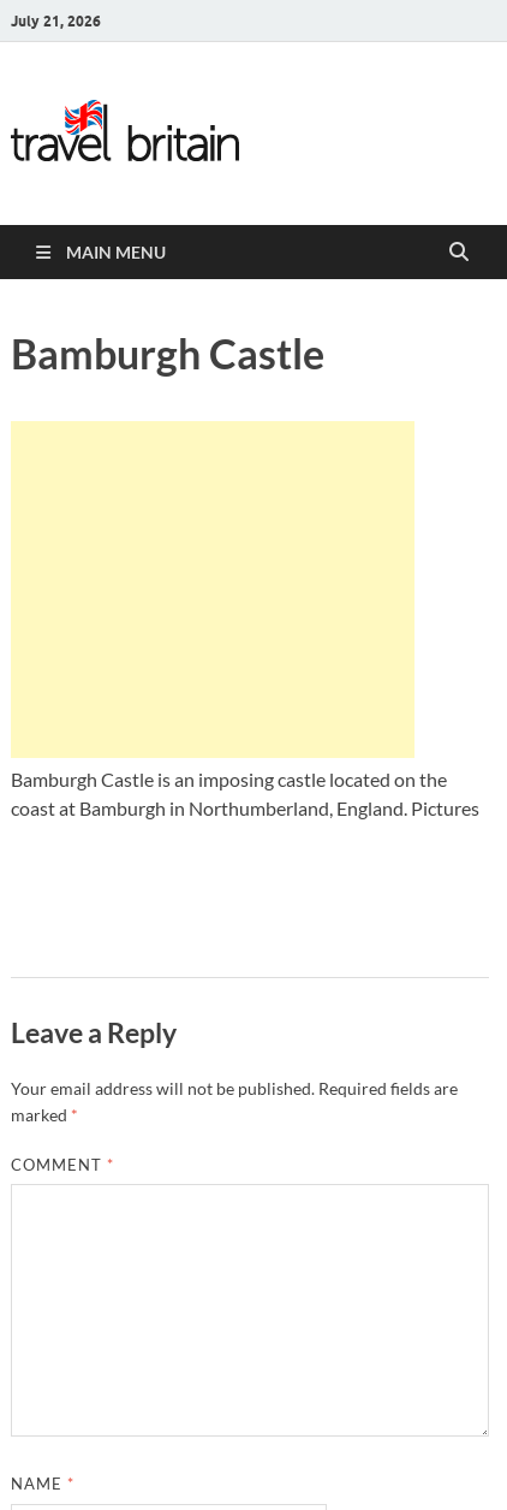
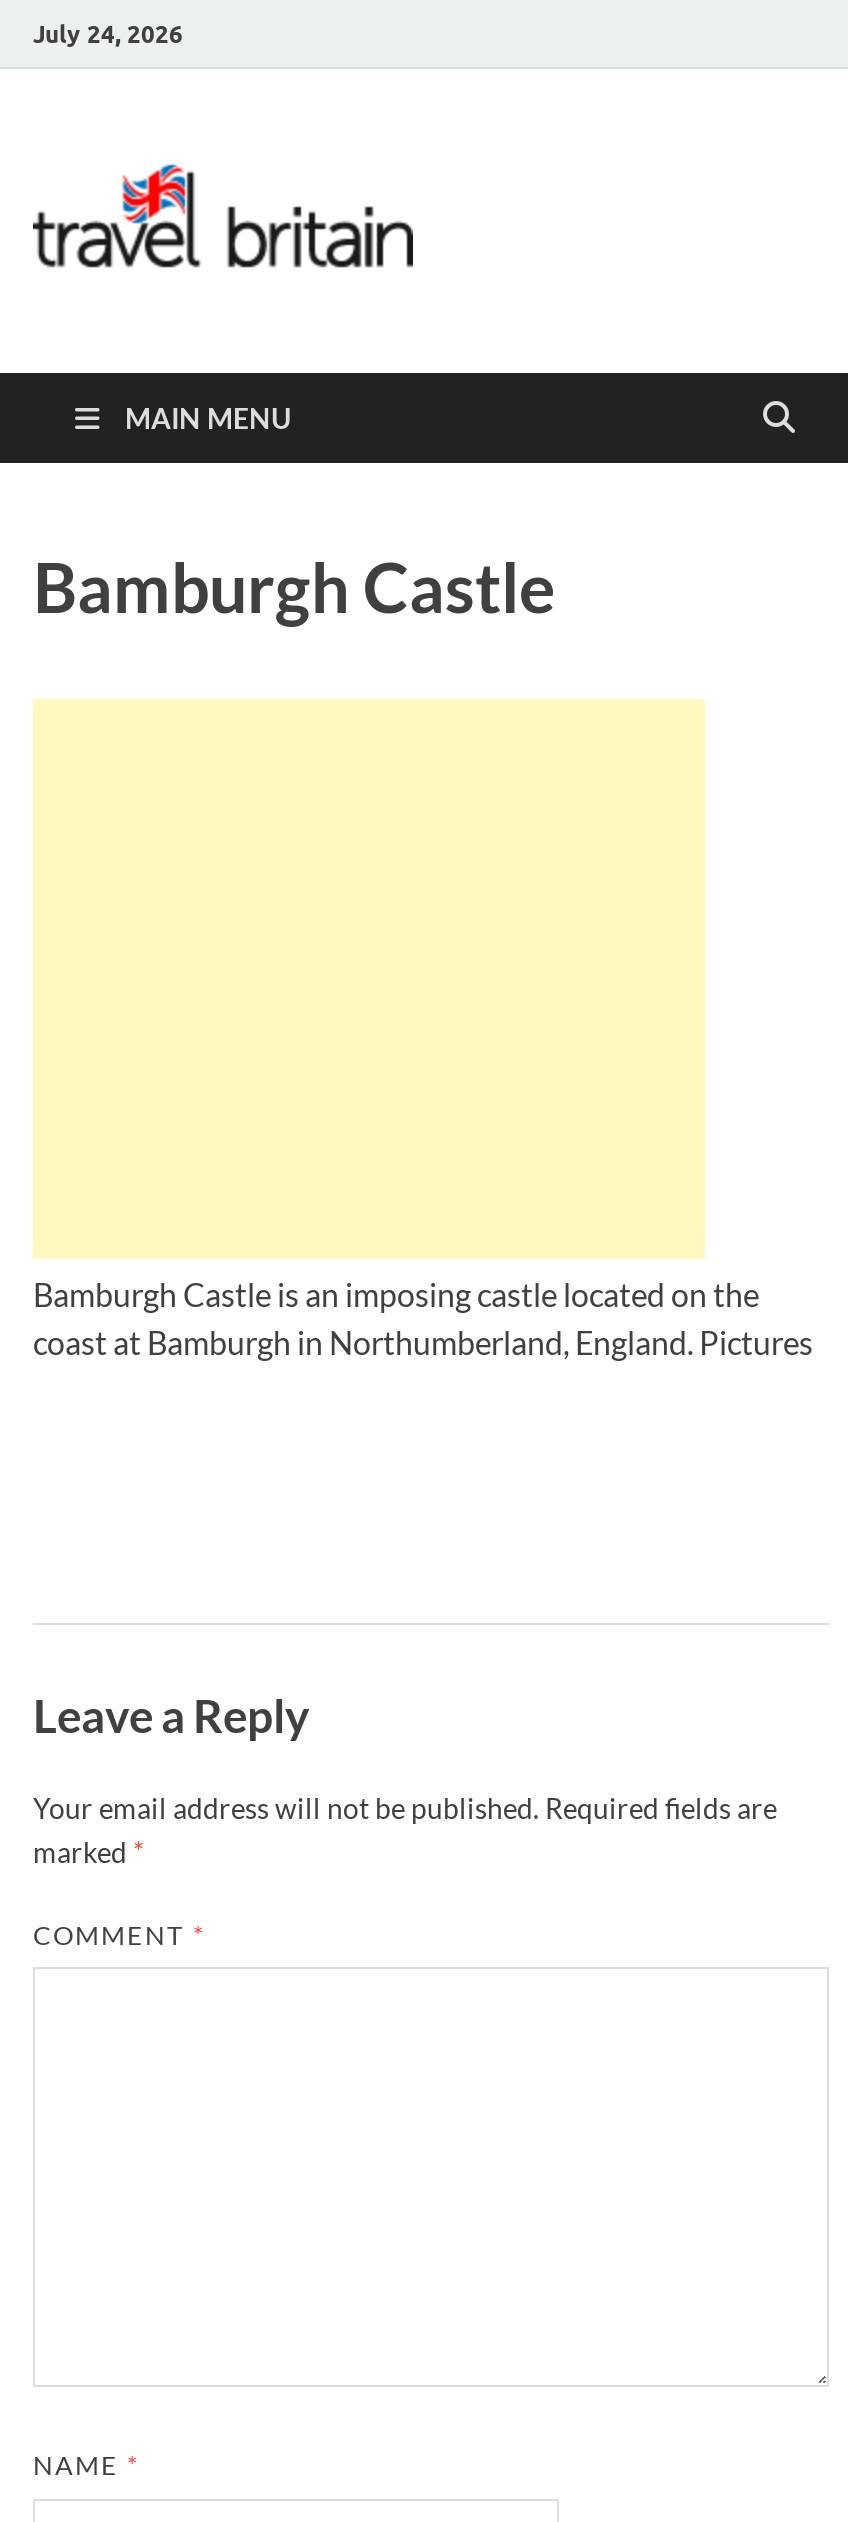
[11,11,101,29] July 21, 2026 -> [33,18,183,48] July 24, 2026

